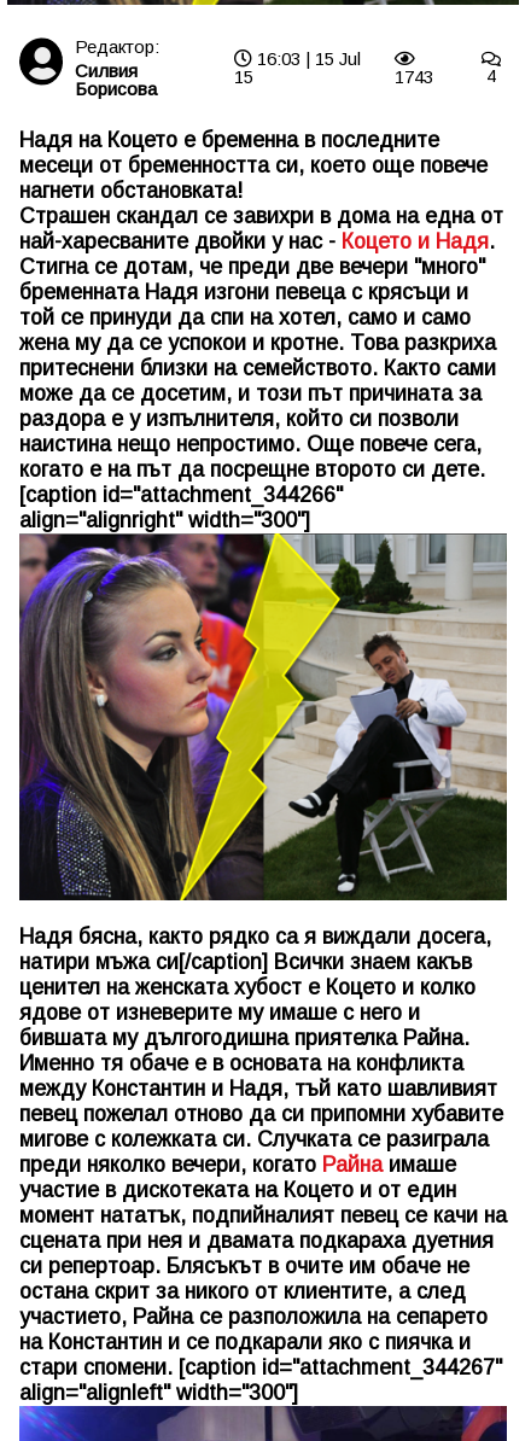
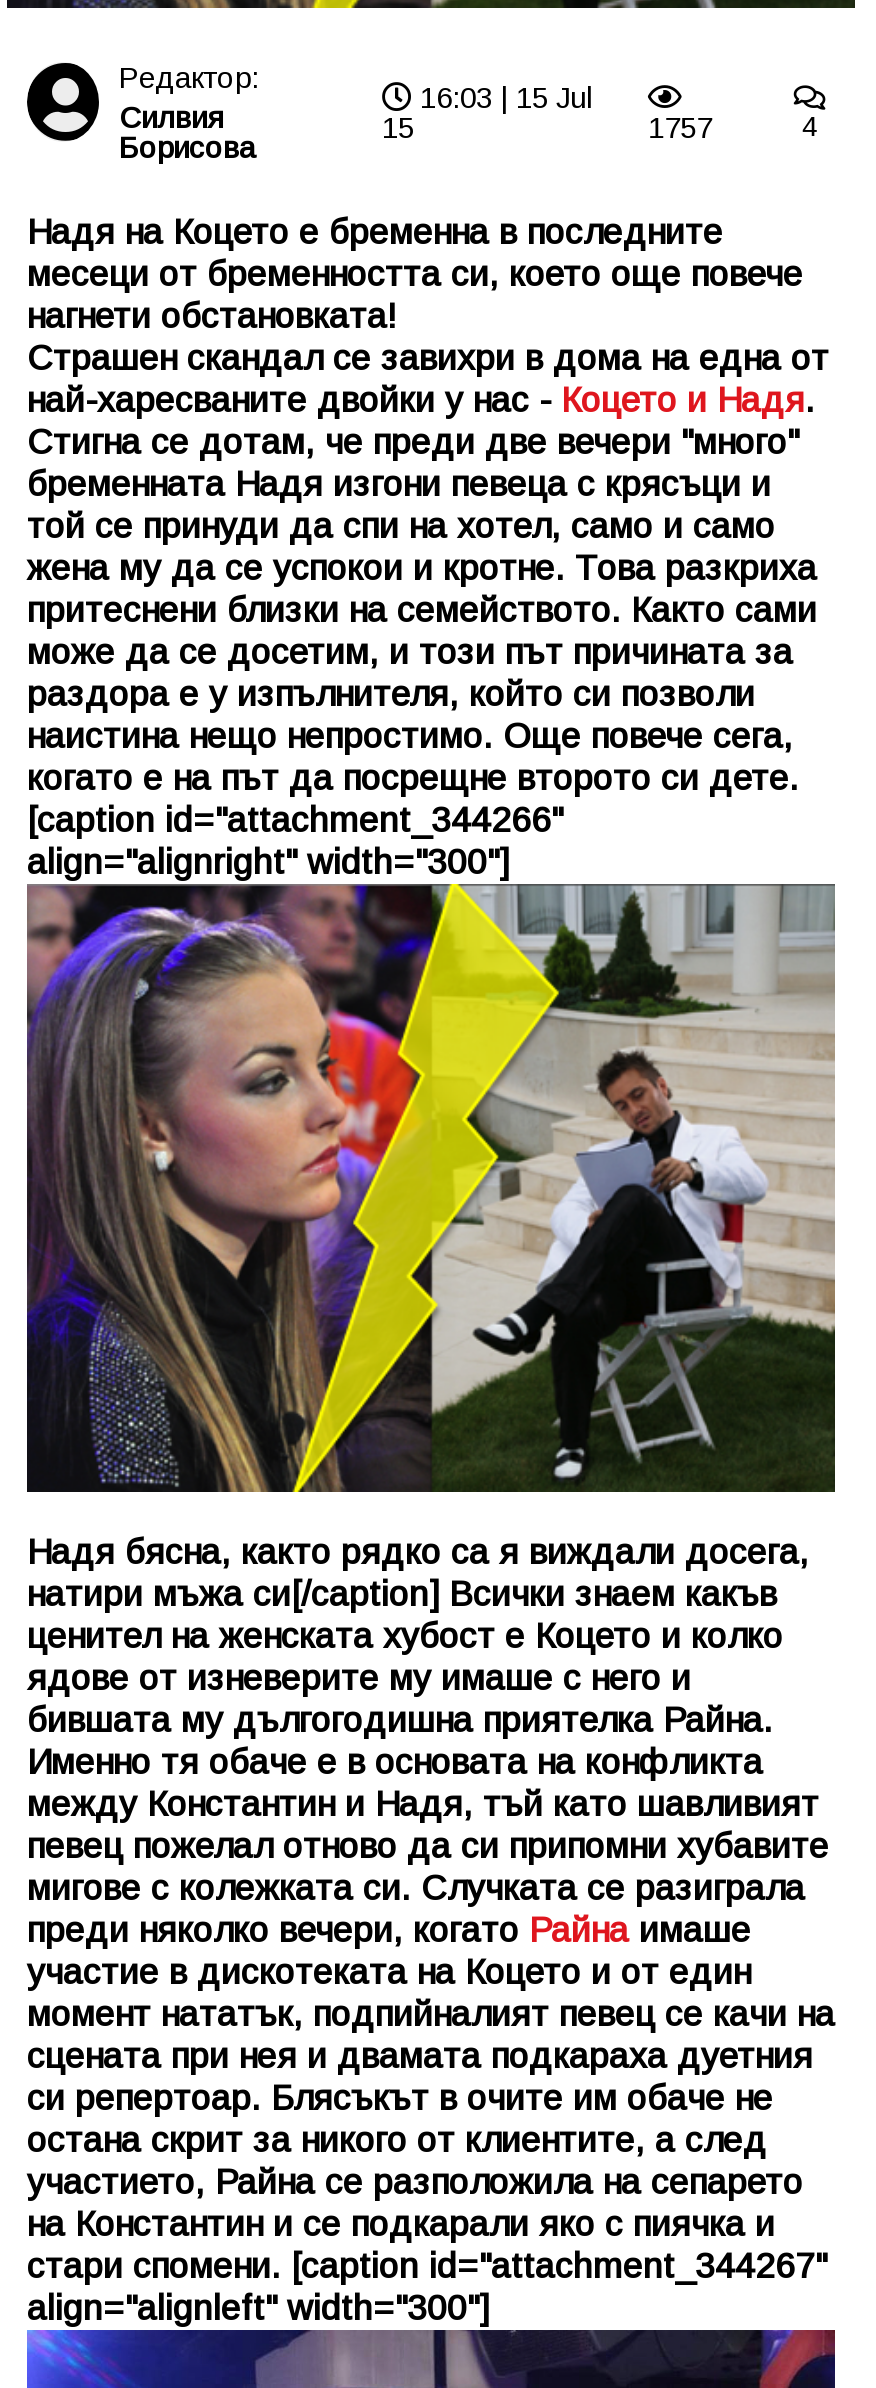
[394,66,433,86] 1743 -> [648,109,712,143] 1757

